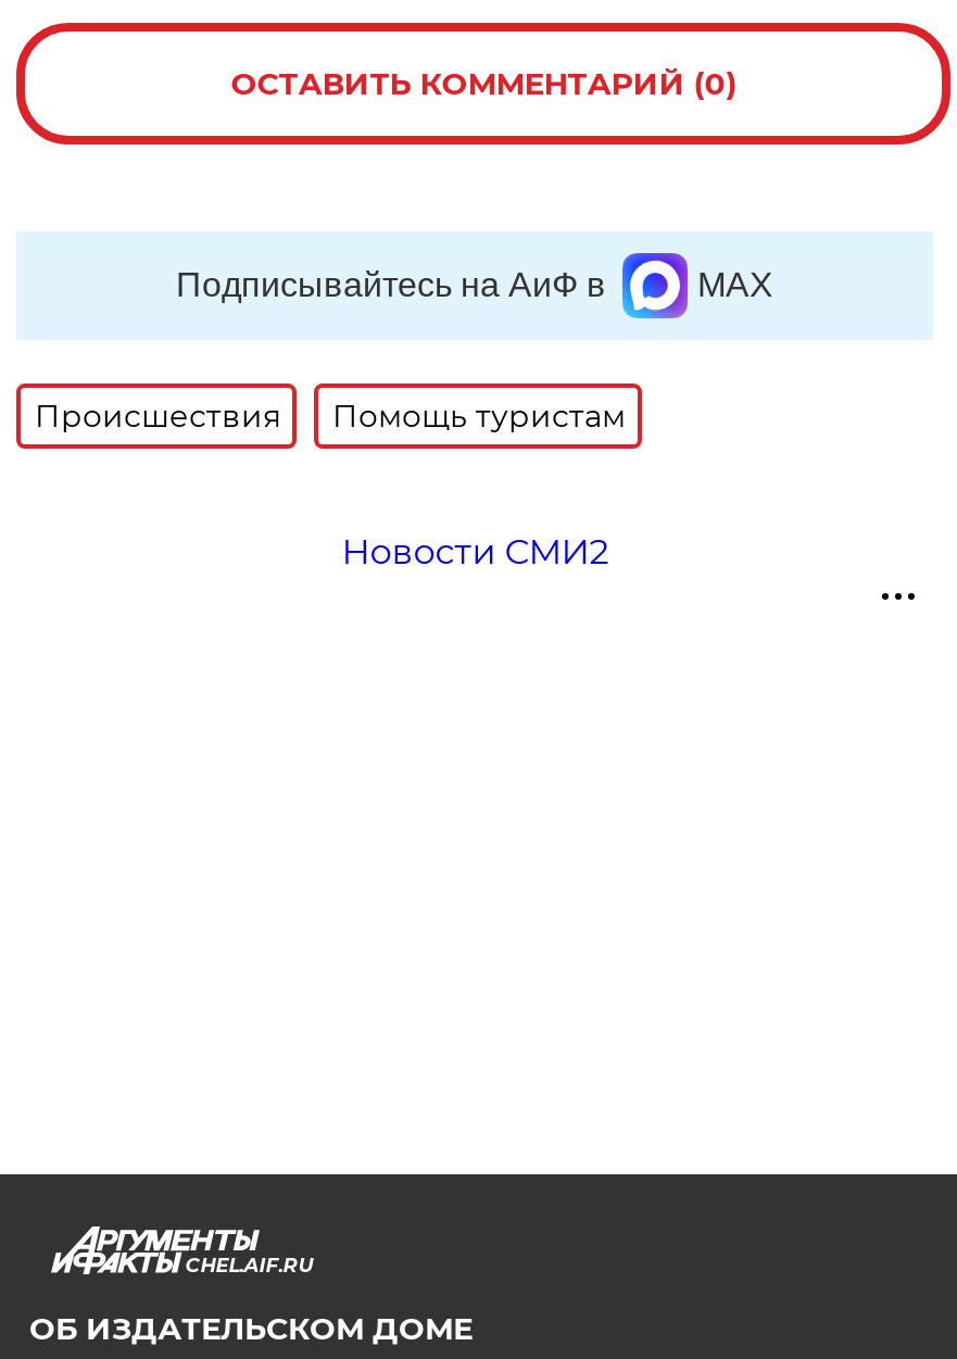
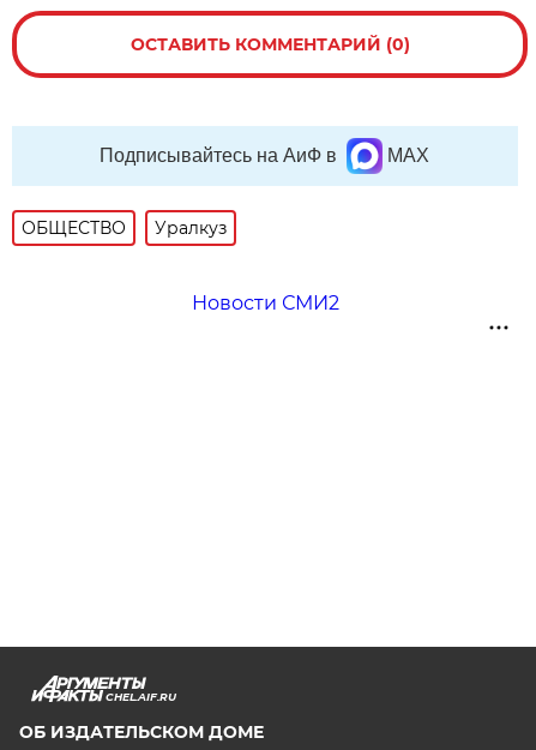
[35,396,625,435] Происшествия | Помощь туристам -> [22,217,227,239] ОБЩЕСТВО | Уралкуз

